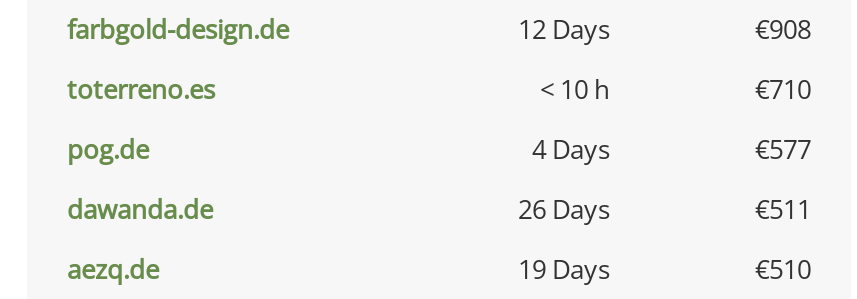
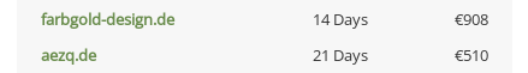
[518,11,610,47] 12 Days -> [312,8,367,30] 14 Days
[67,71,811,227] toterreno.es | < 10 h | €710 | pog.de | 4 Days | €577 | dawanda.de | 26 Days | €511 -> none
[518,251,610,287] 19 Days -> [312,44,367,66] 21 Days

